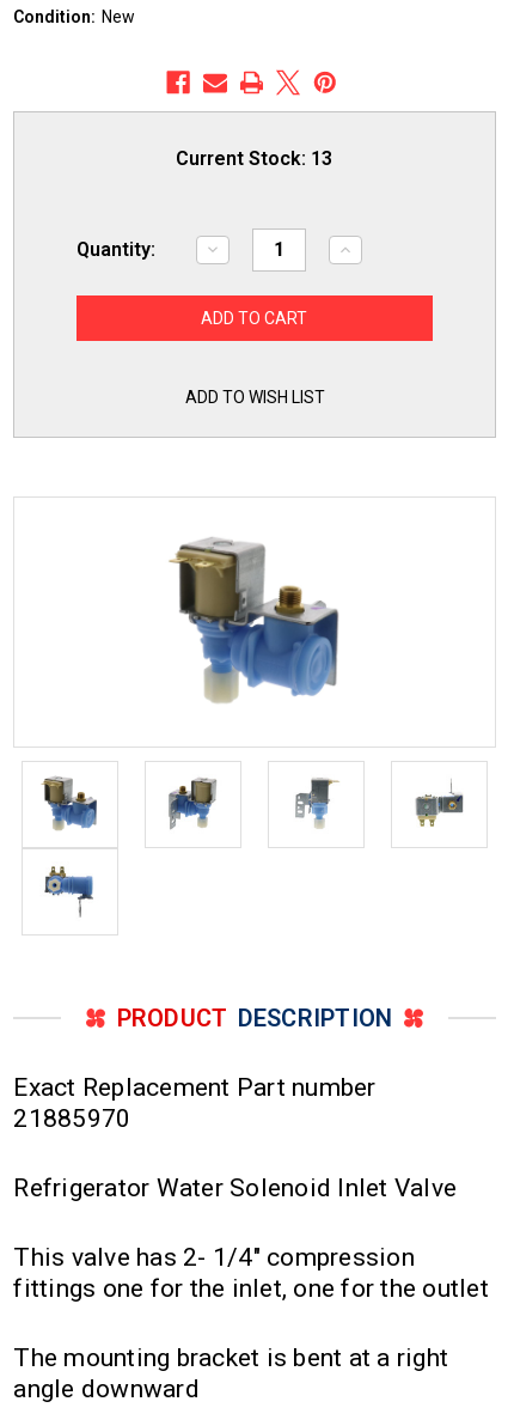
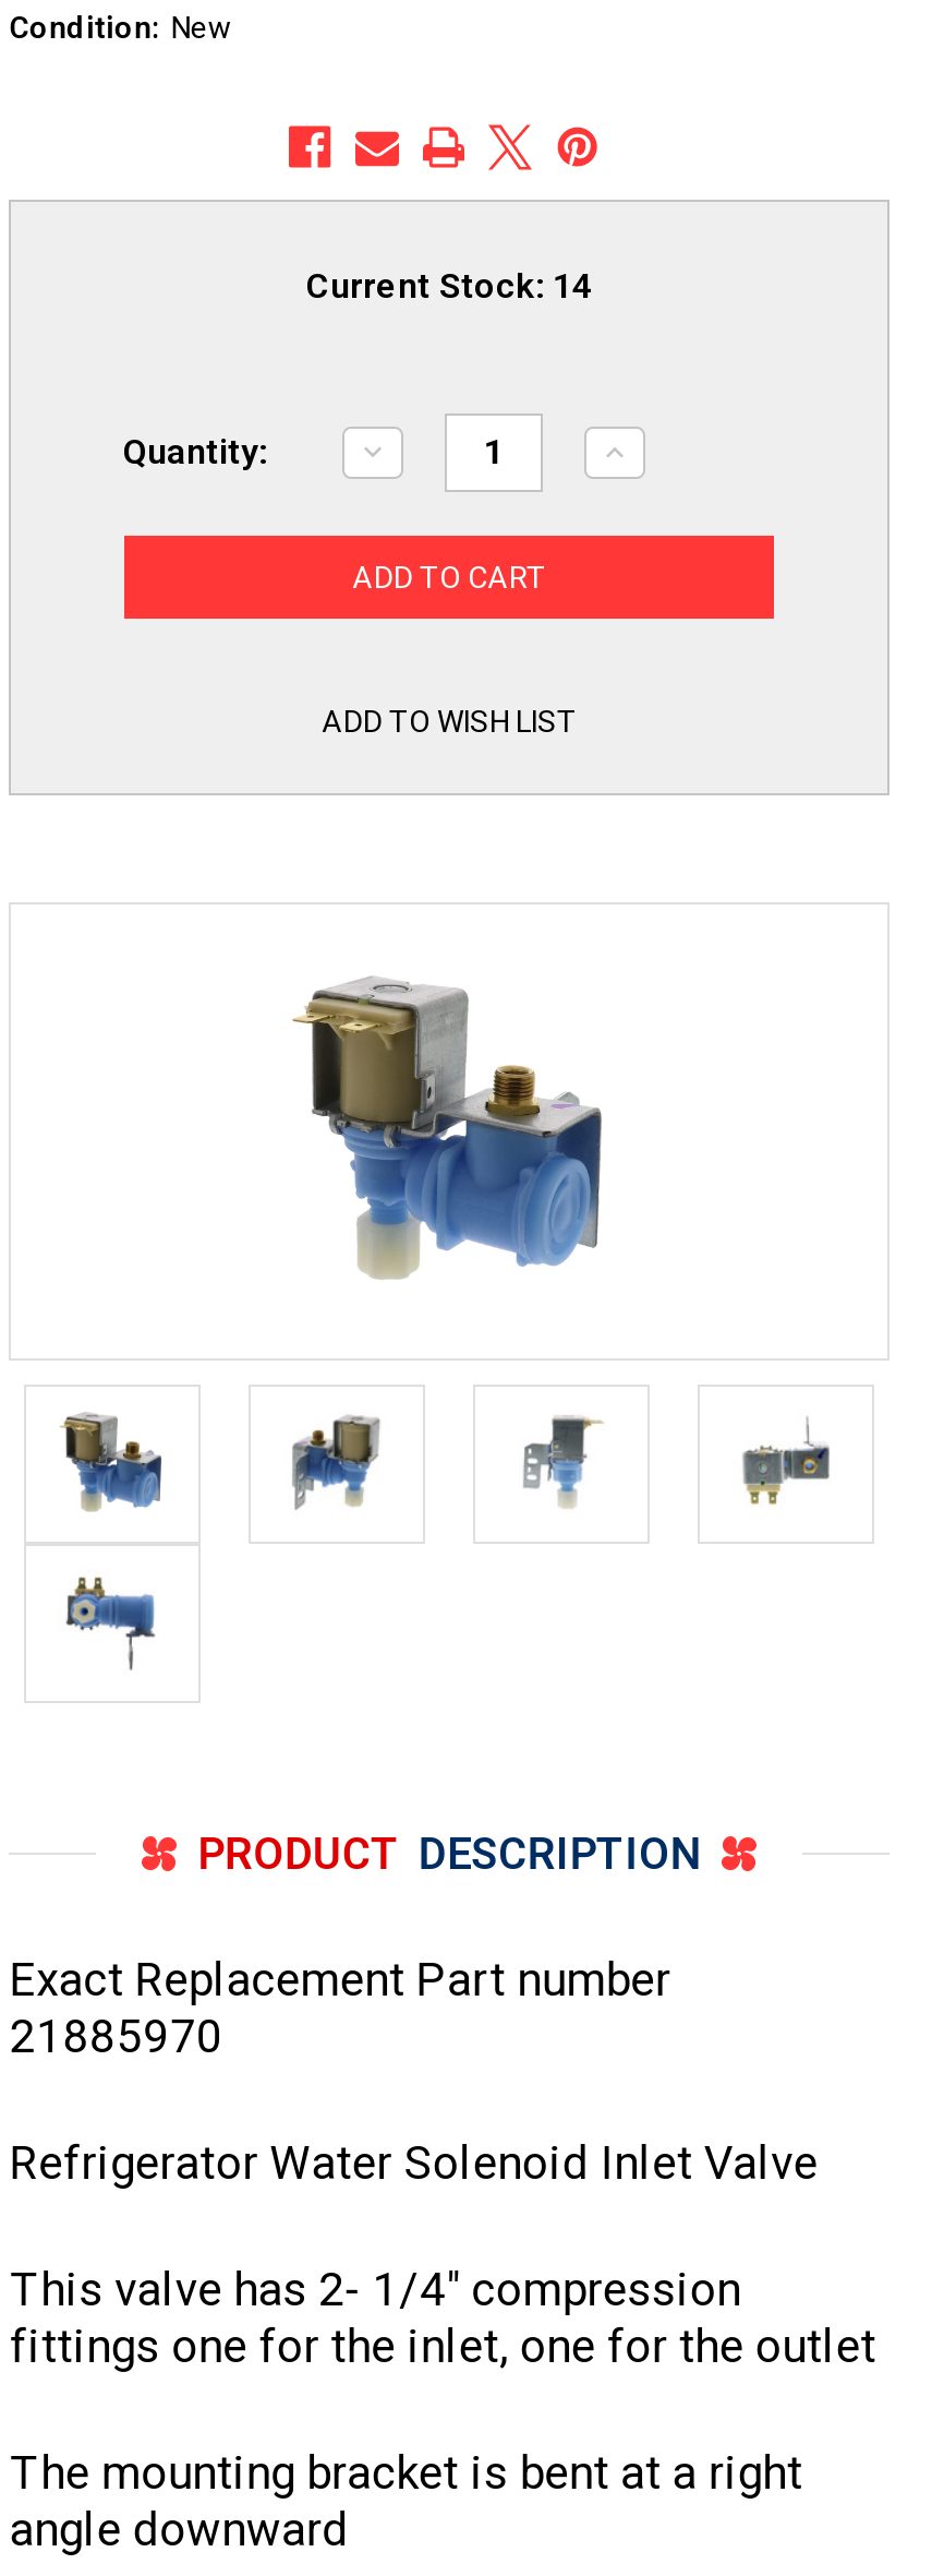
[176,147,333,169] Current Stock: 13 -> [306,264,592,305] Current Stock: 14

